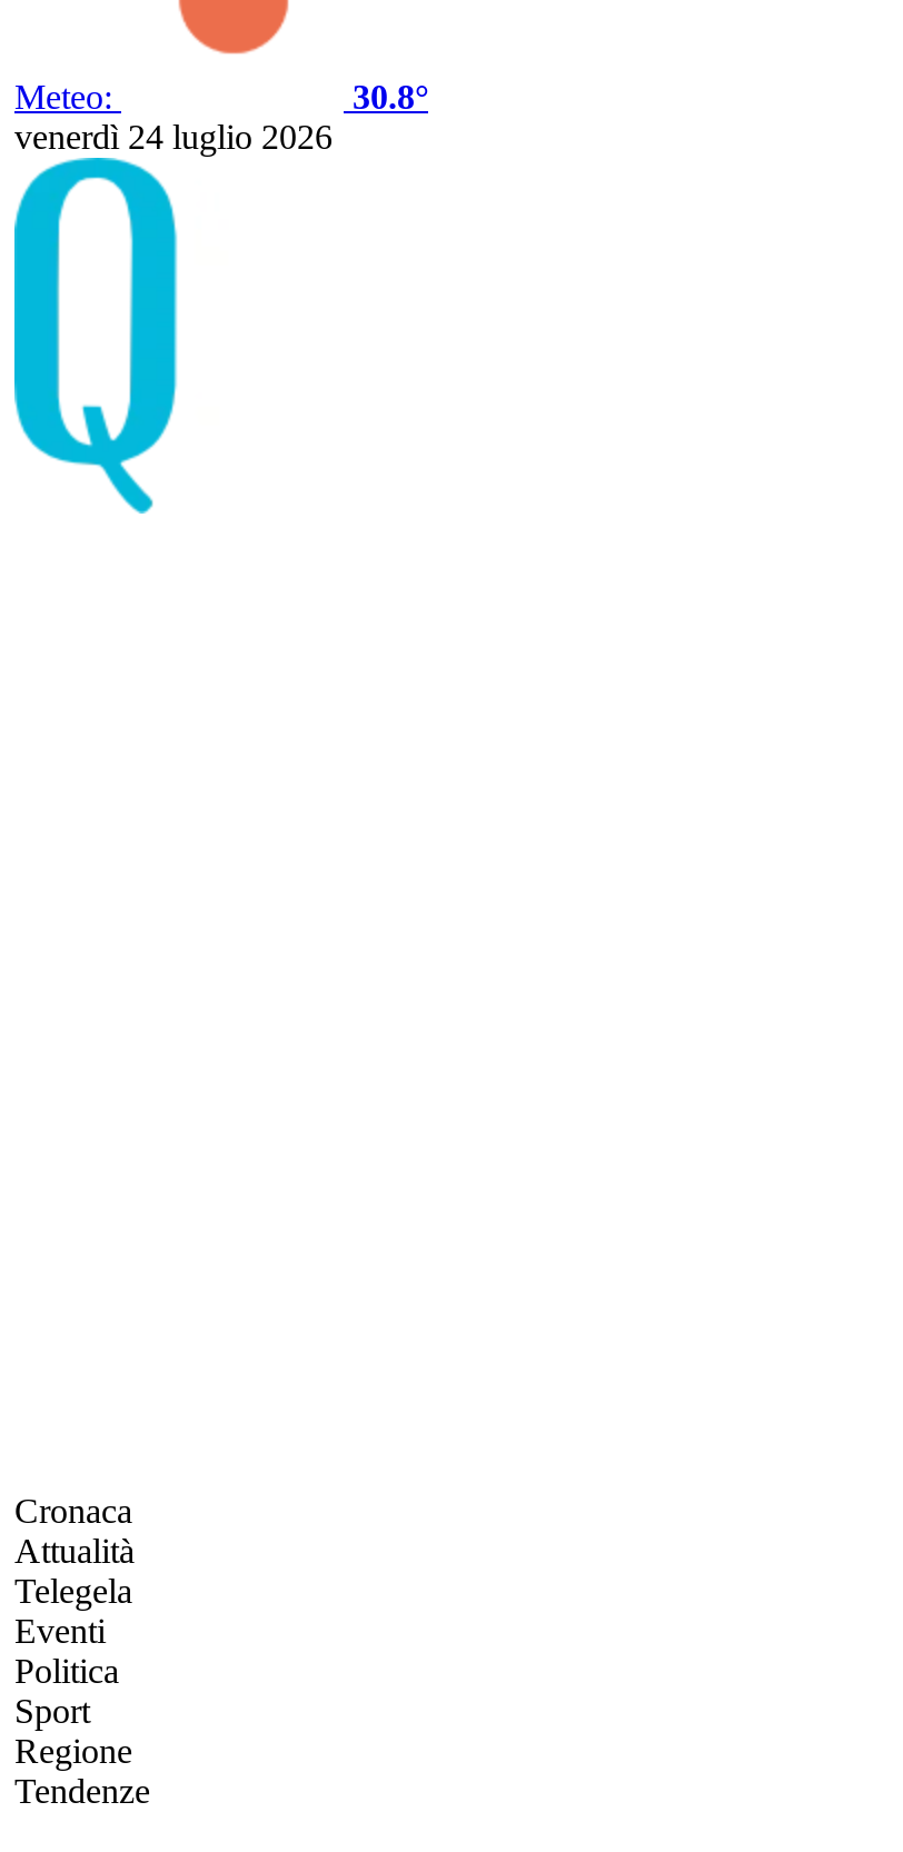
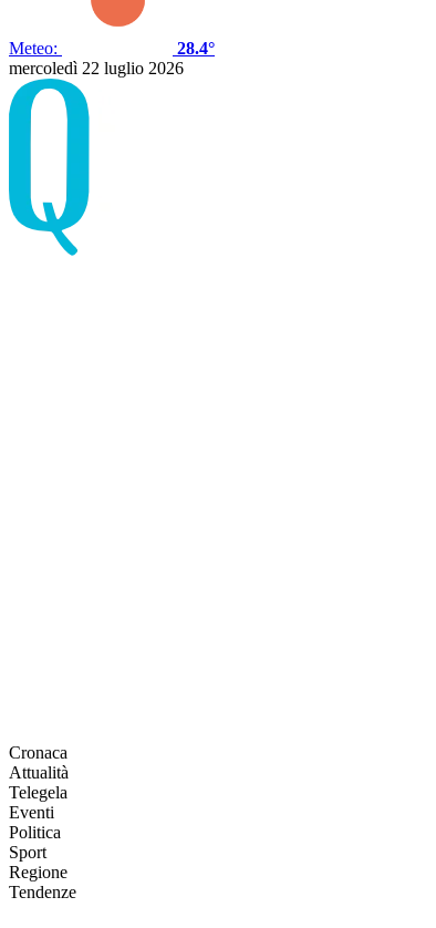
[353,78,428,116] 30.8° -> [177,39,215,58] 28.4°
[14,118,333,156] venerdì 24 luglio 2026 -> [9,59,184,78] mercoledì 22 luglio 2026

